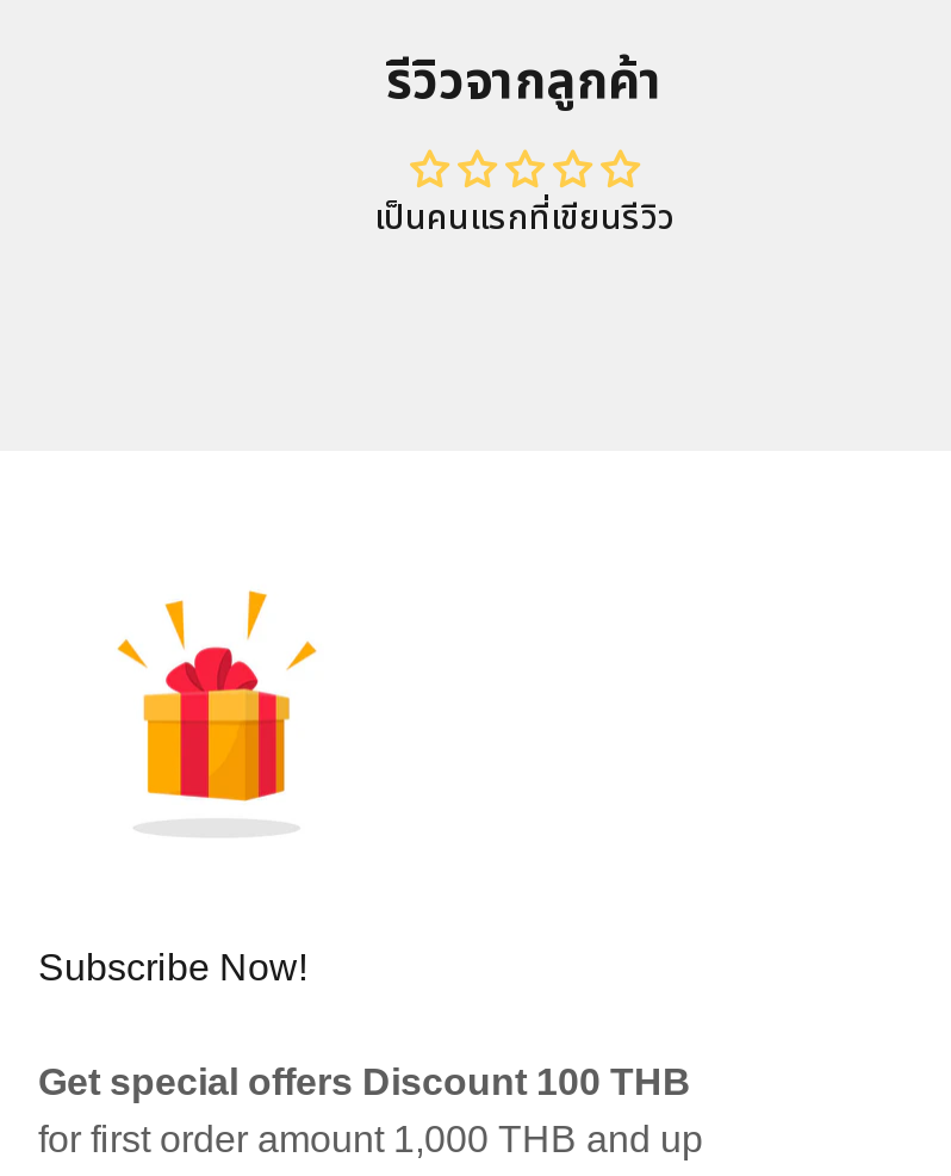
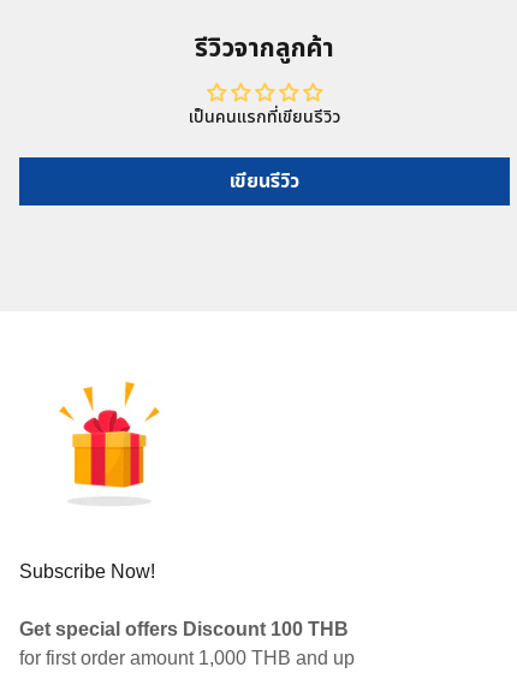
none -> [230,171,299,191] เขียนรีวิว

